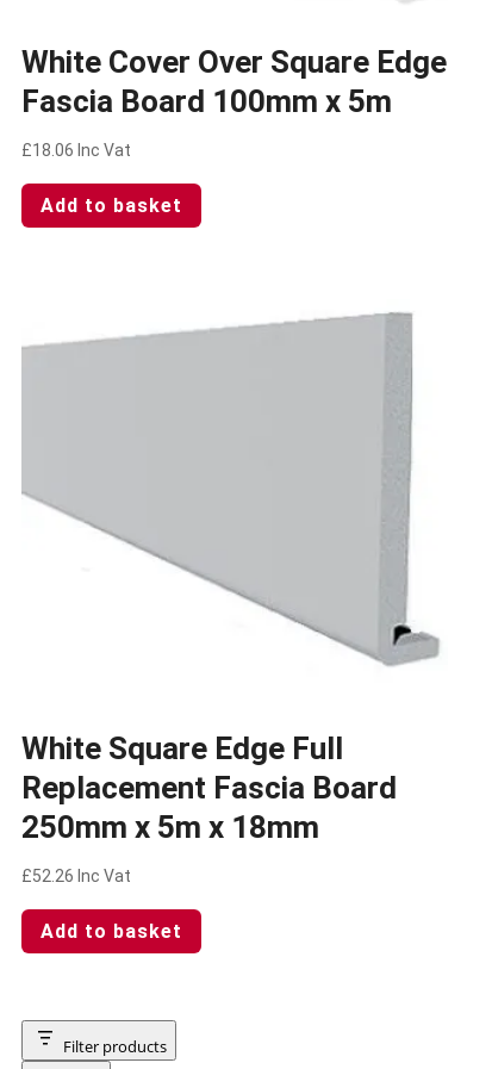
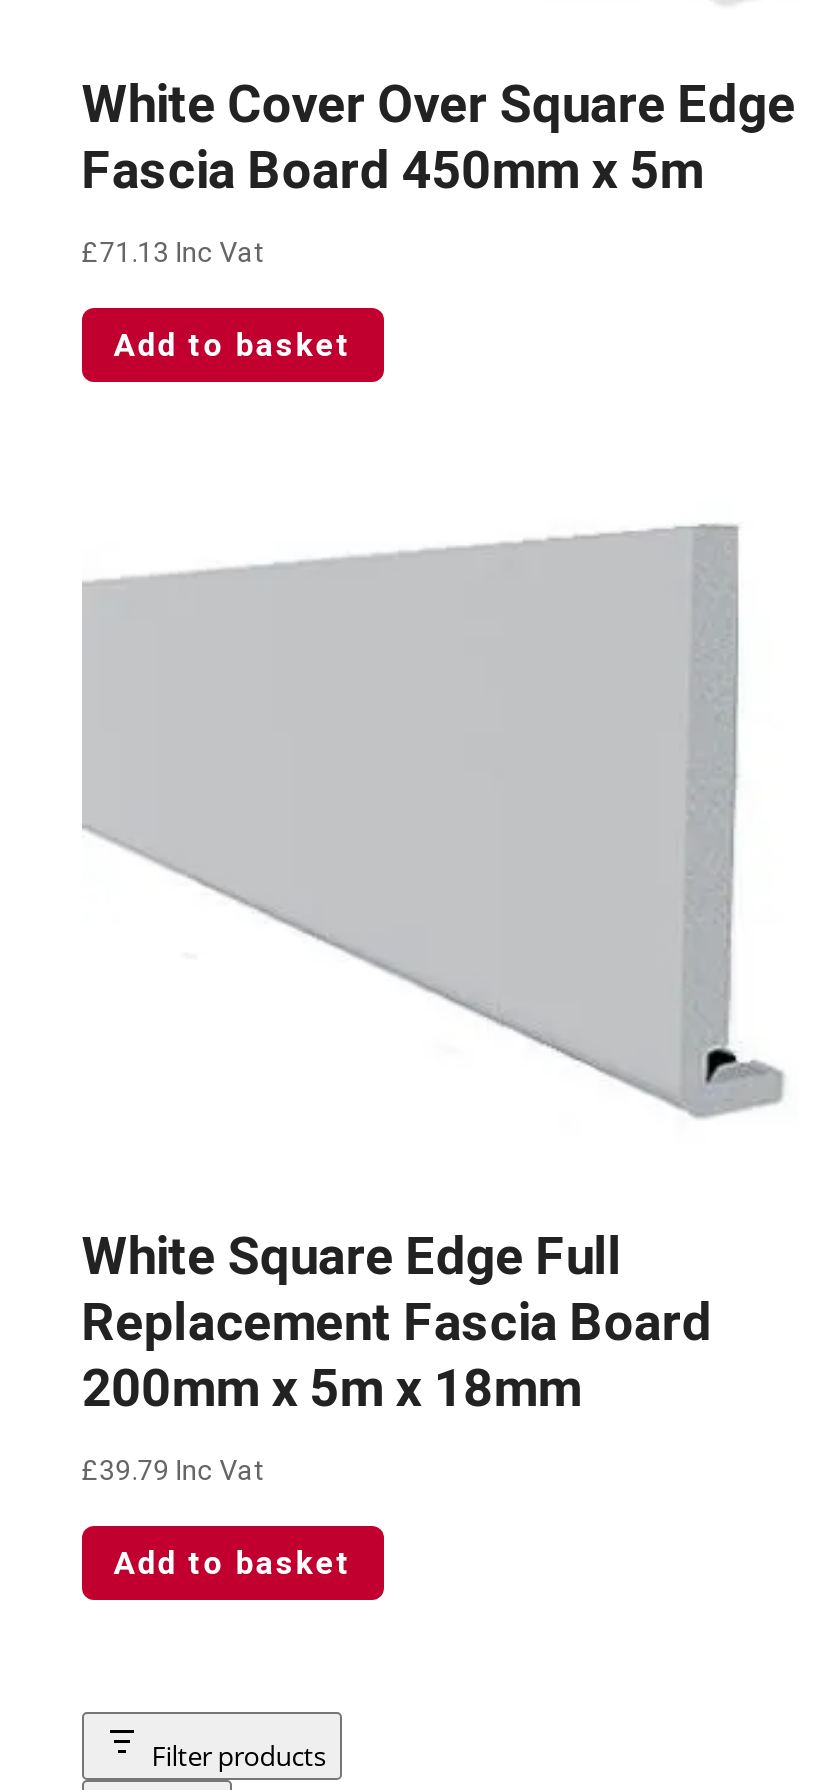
[21,84,392,119] Fascia Board 100mm x 5m -> [82,140,704,200] Fascia Board 450mm x 5m
[21,141,131,160] £18.06 Inc Vat -> [82,236,266,268] £71.13 Inc Vat
[21,810,319,845] 250mm x 5m x 18mm -> [82,1359,582,1419] 200mm x 5m x 18mm
[21,867,131,886] £52.26 Inc Vat -> [82,1455,266,1487] £39.79 Inc Vat

